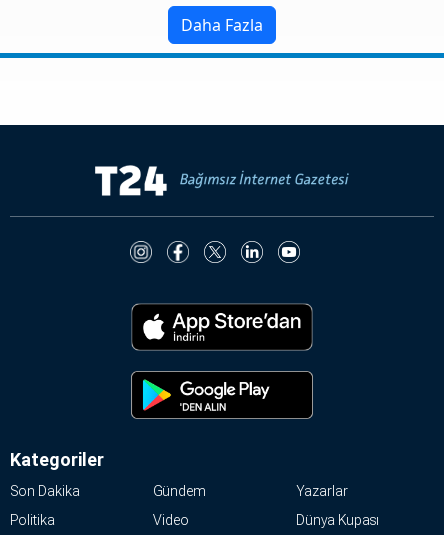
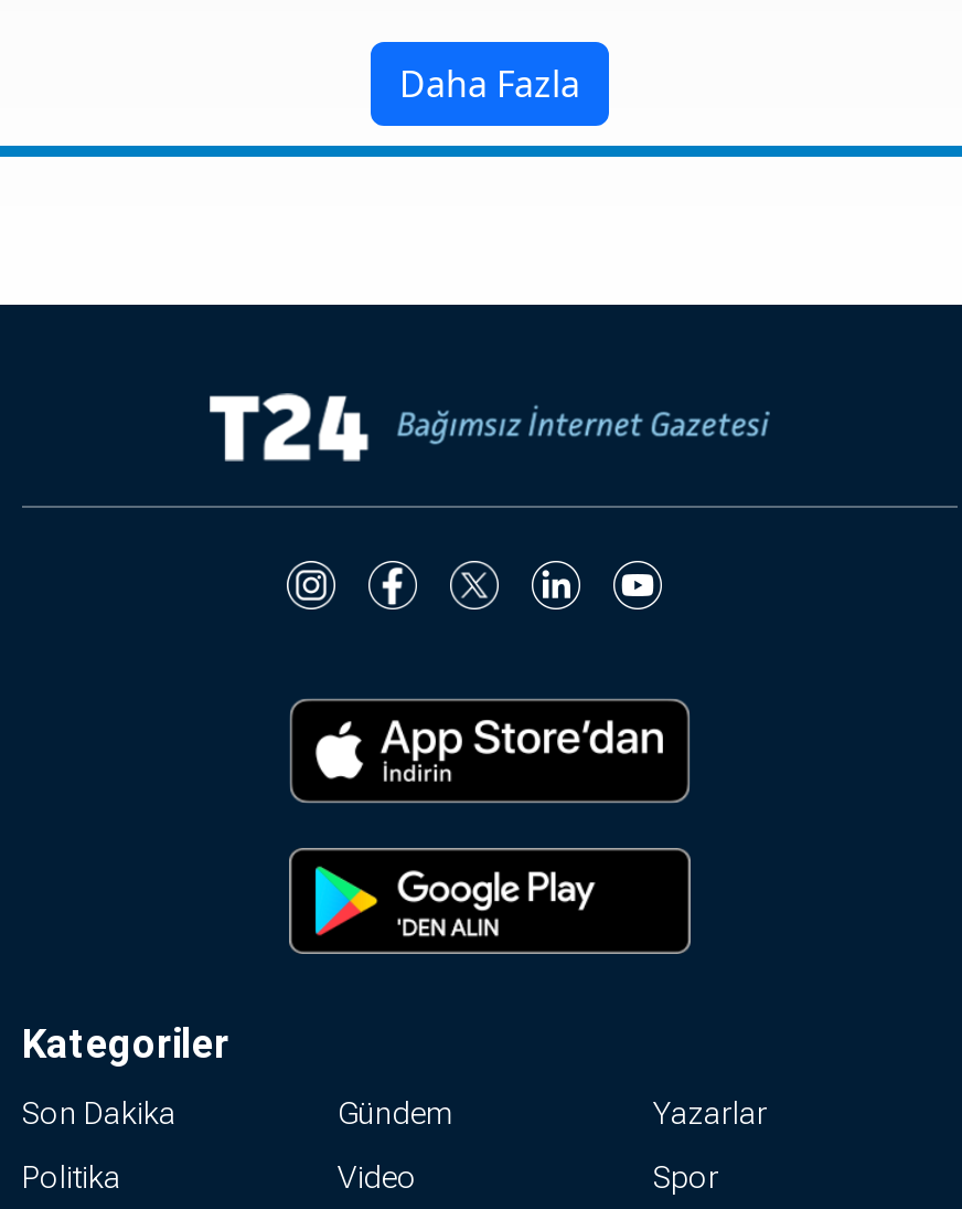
[296,512,379,528] Dünya Kupası -> [653,1160,719,1195] Spor

